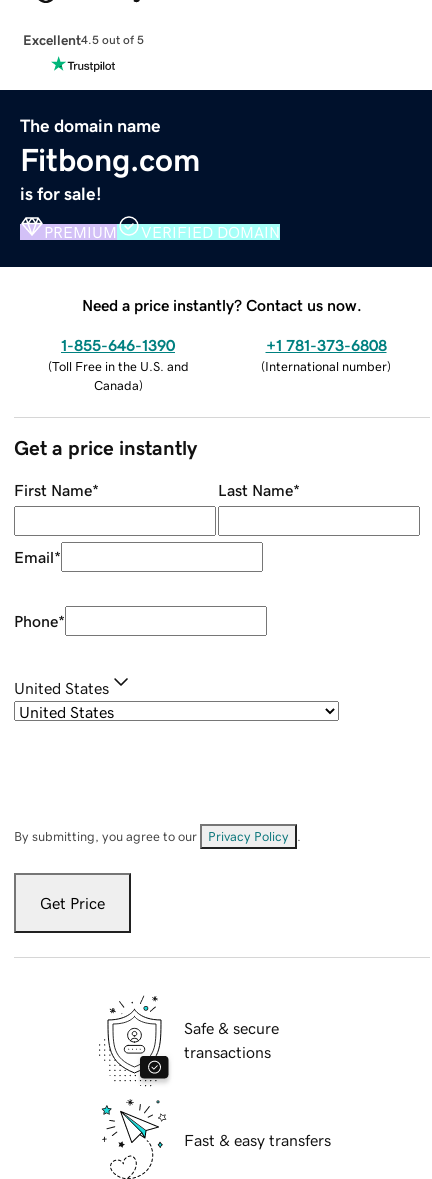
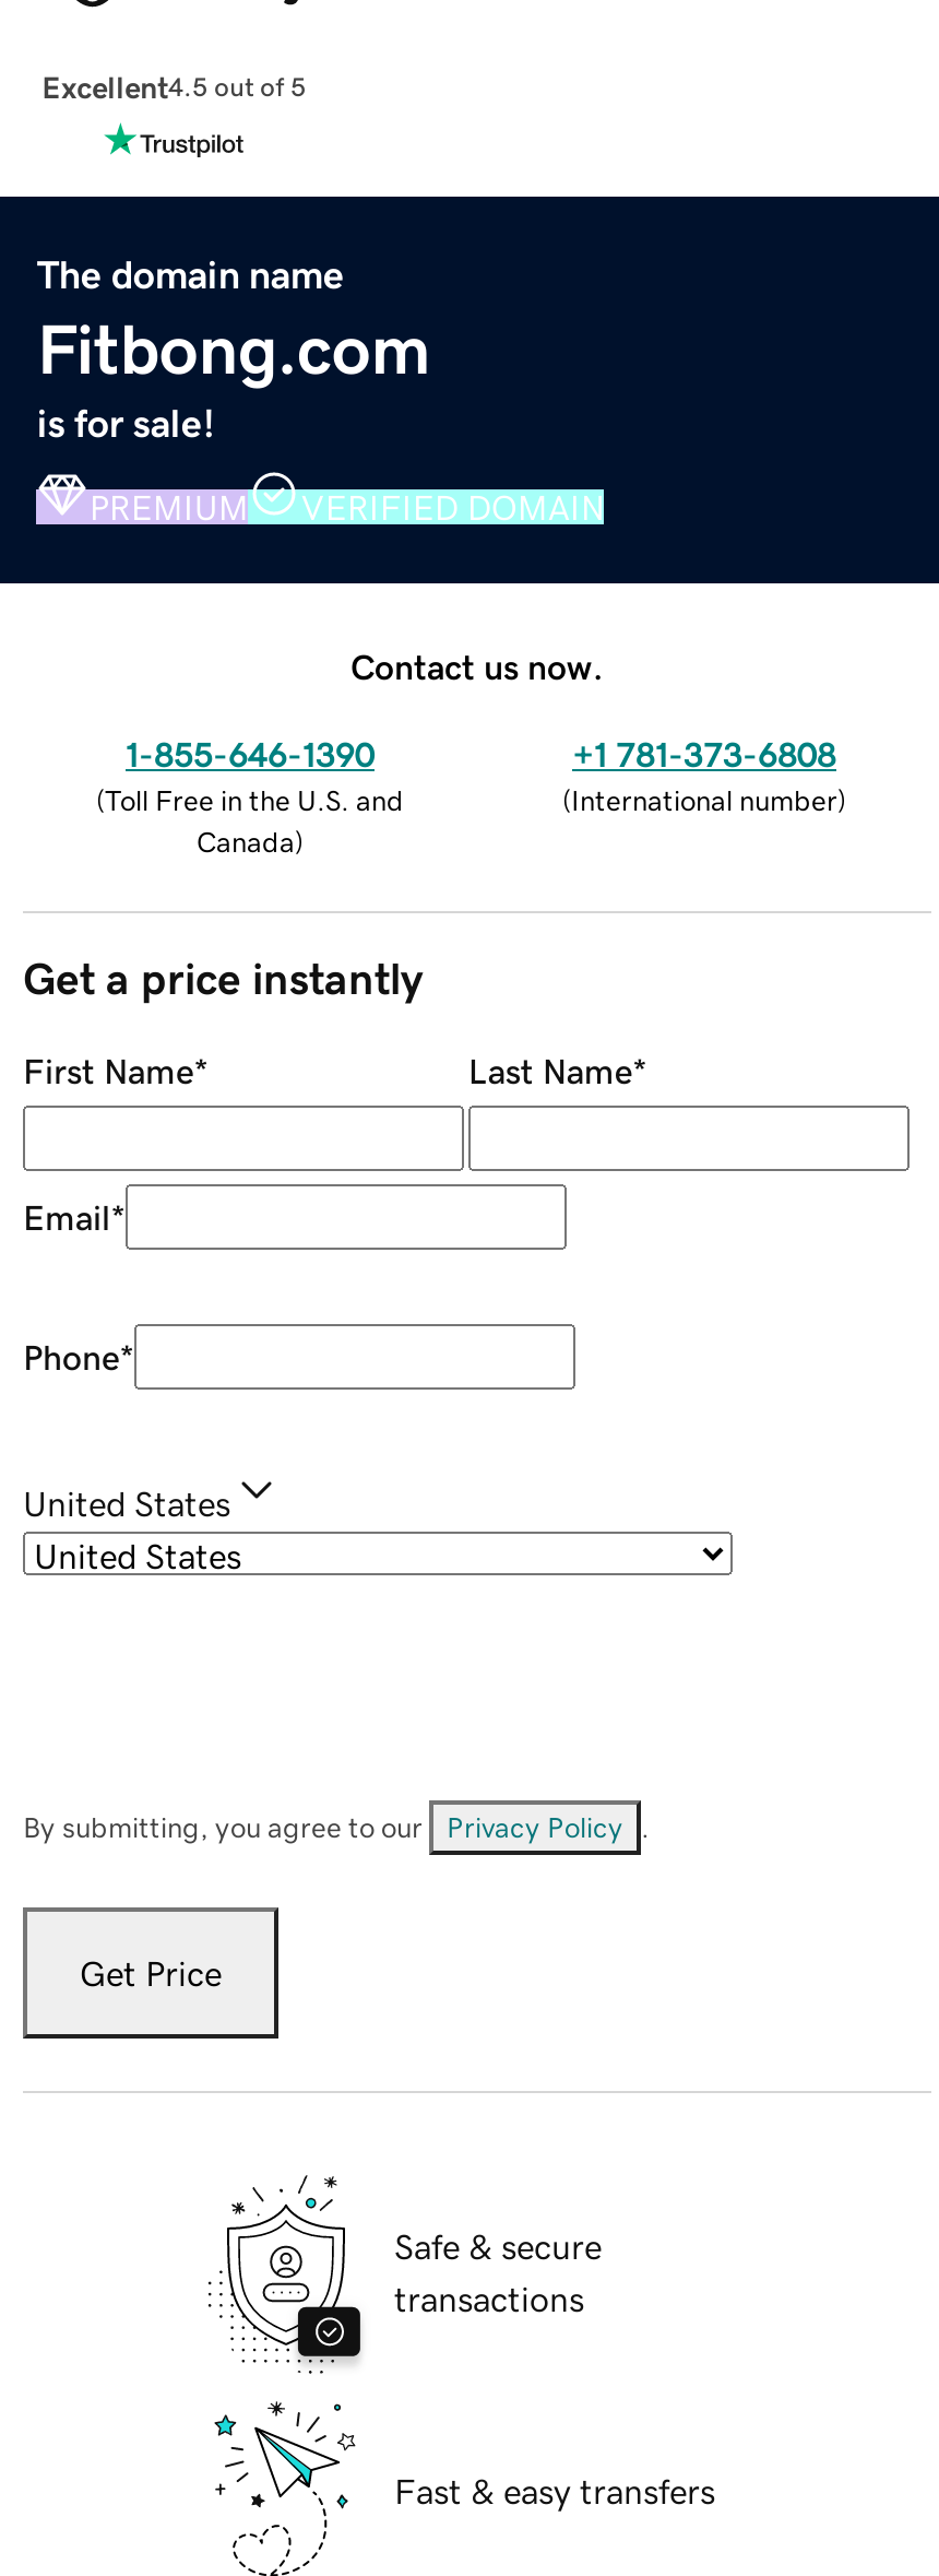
[82,297,362,313] Need a price instantly? Contact us now. -> [350,648,604,683] Contact us now.

